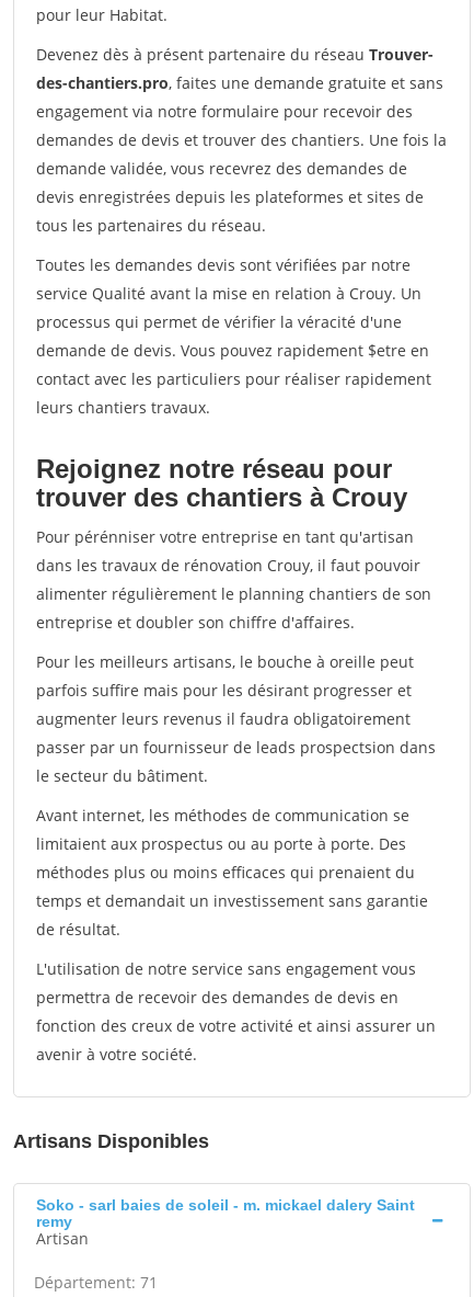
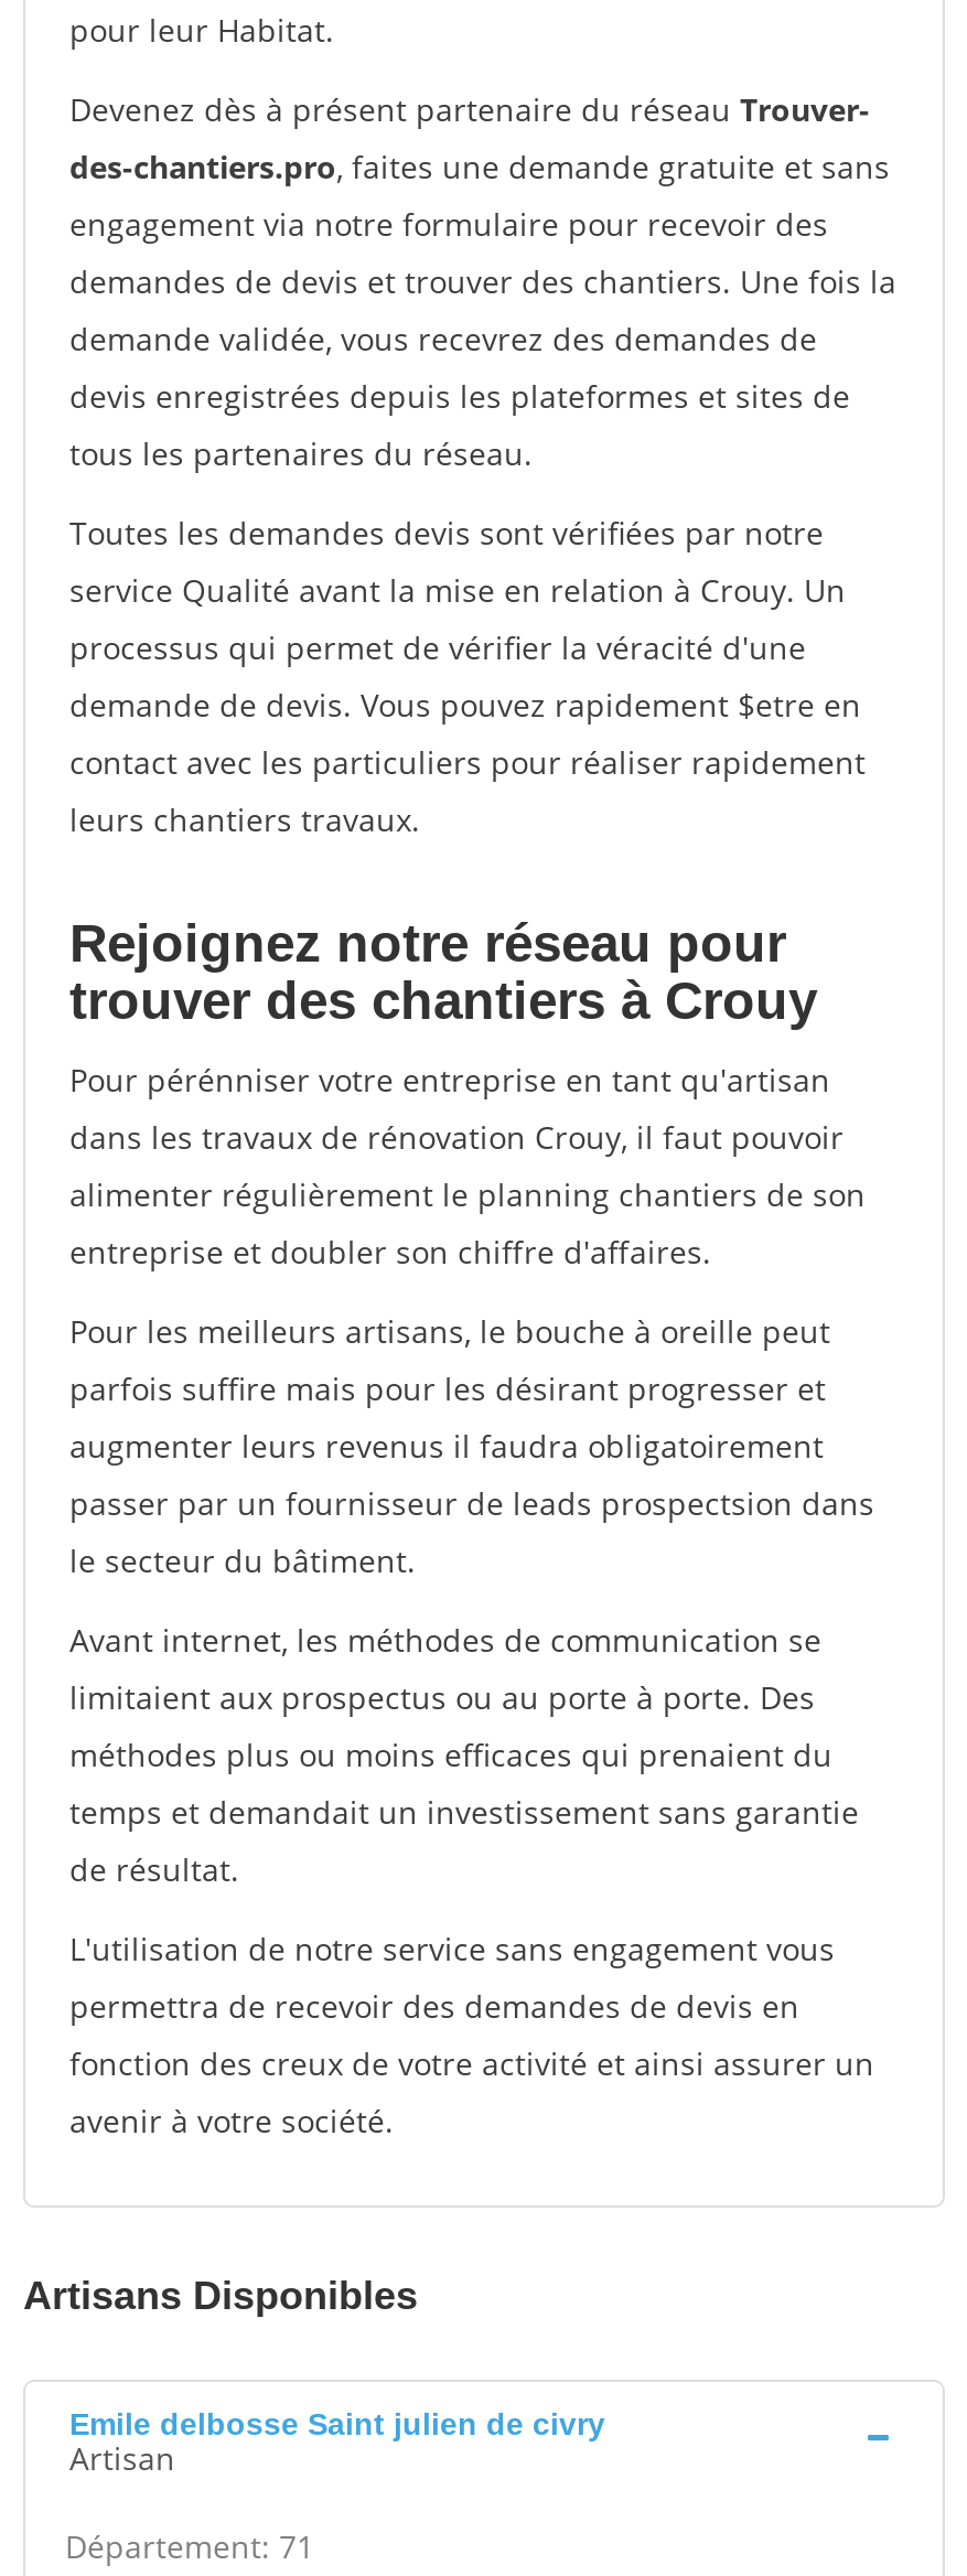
[36,1196,415,1230] Soko - sarl baies de soleil - m. mickael dalery Saint | remy -> [69,2406,605,2441] Emile delbosse Saint julien de civry

